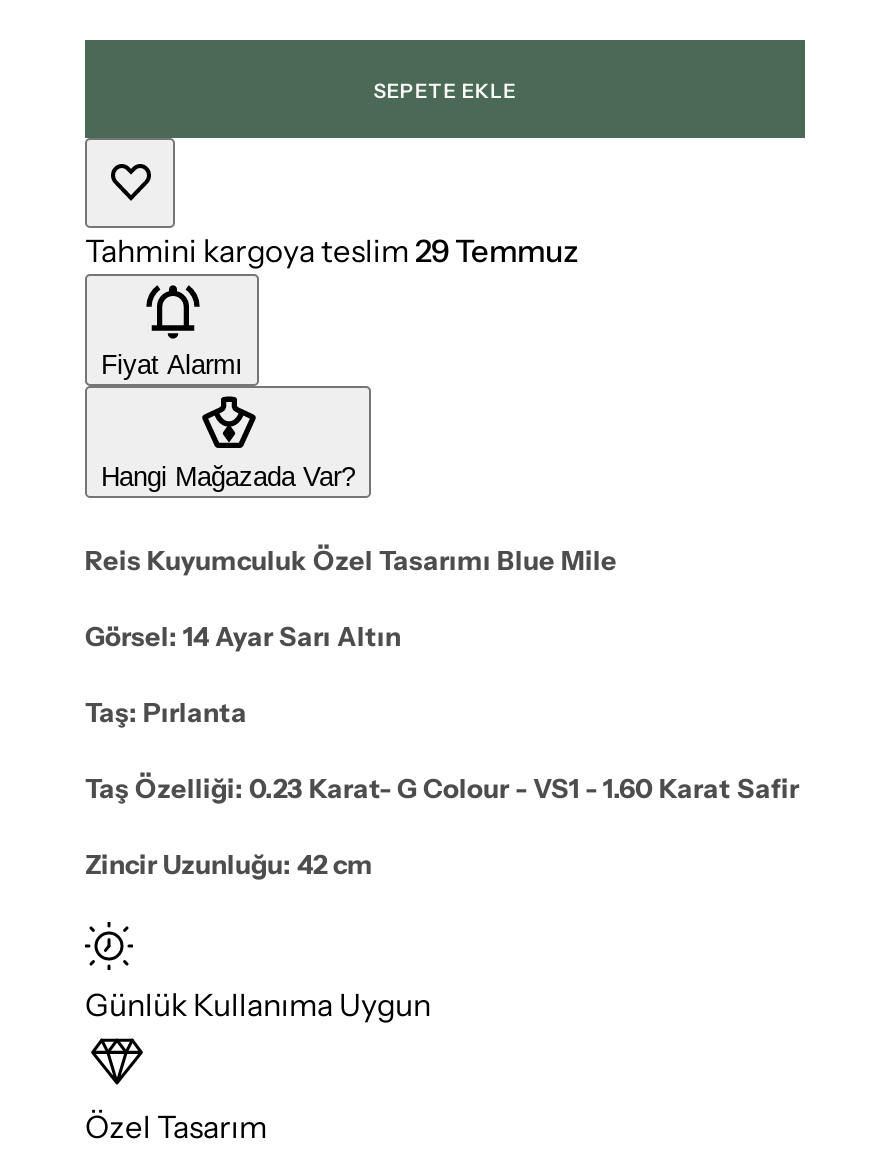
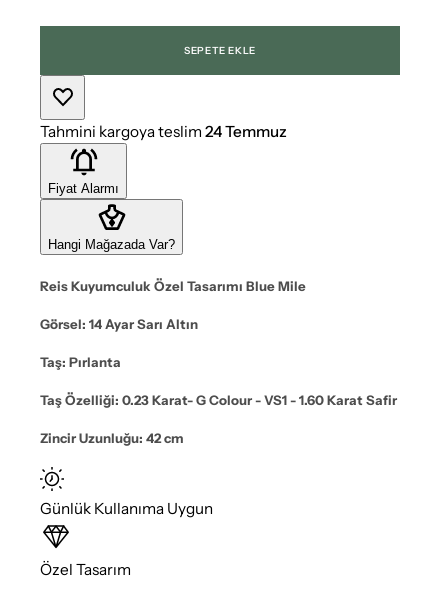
[85,231,579,269] Tahmini kargoya teslim 29 Temmuz -> [40,121,287,140] Tahmini kargoya teslim 24 Temmuz

